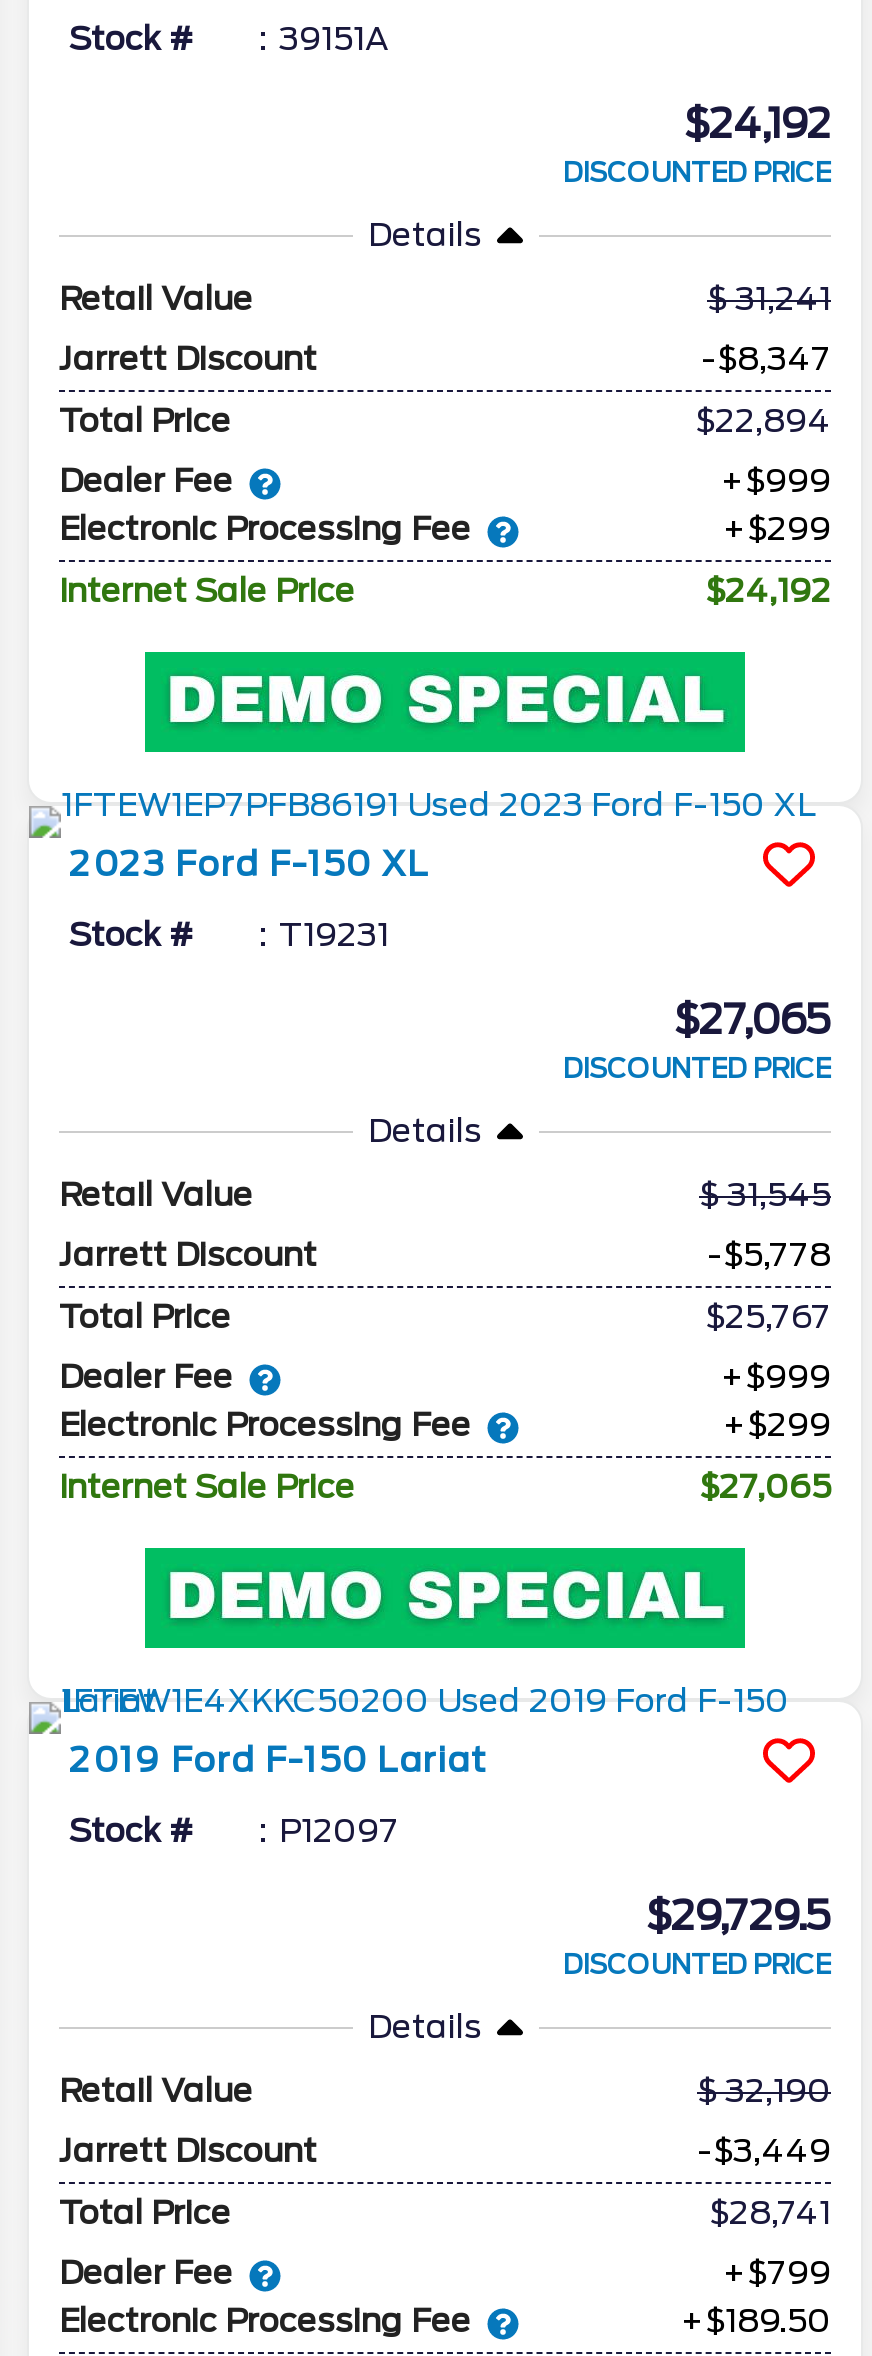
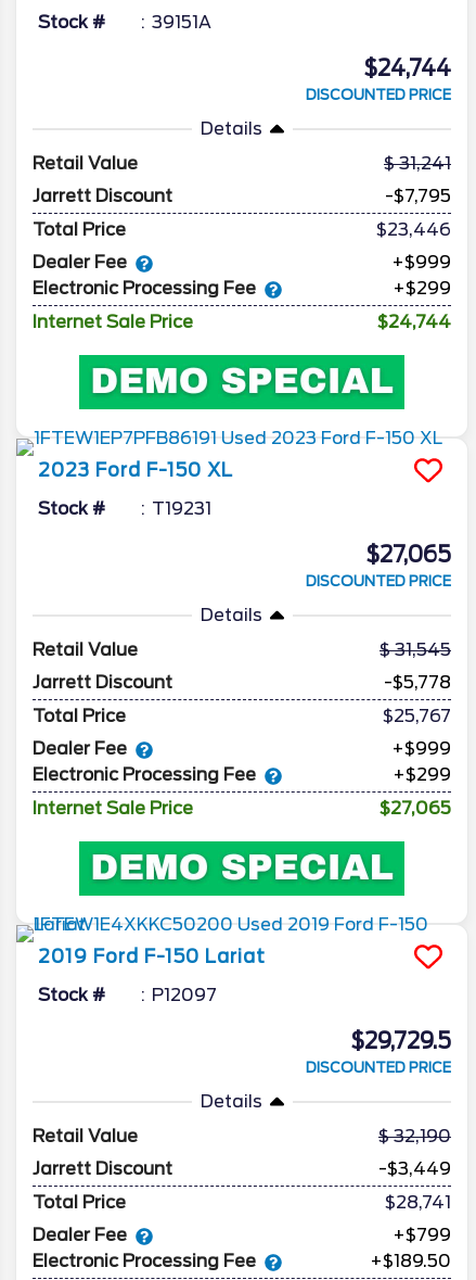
[683,101,831,149] $24,192 -> [363,56,451,82] $24,744
[701,341,831,379] -$8,347 -> [385,186,451,207] -$7,795
[695,403,831,441] $22,894 -> [376,220,451,240] $23,446
[705,573,831,611] $24,192 -> [377,312,451,333] $24,744

